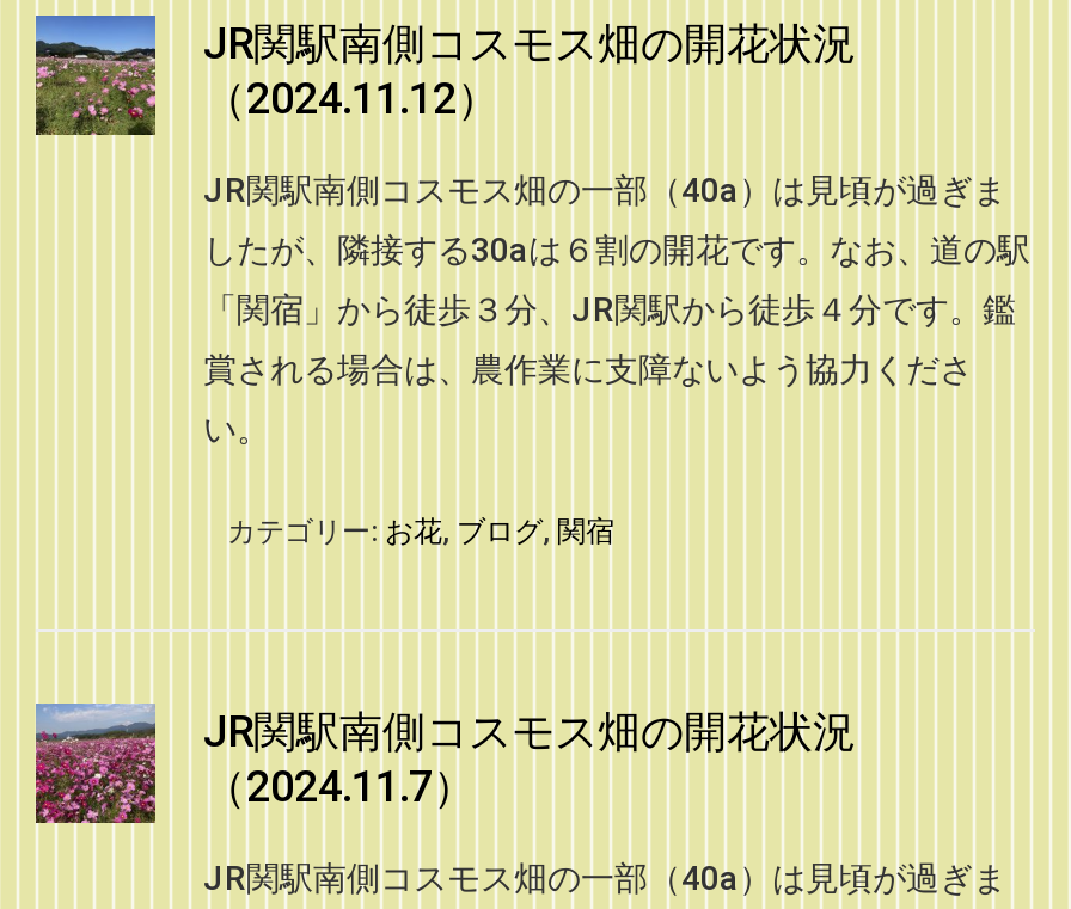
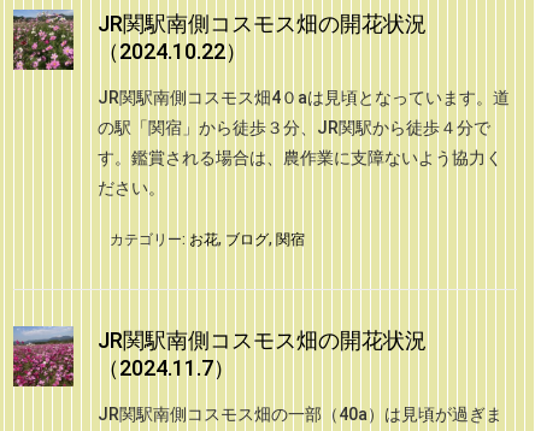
[33,16,1030,447] [image] | （2024.11.12） | JR関駅南側コスモス畑の一部（40a）は見頃が過ぎま | したが、隣接する30aは６割の開花です。なお、道の駅 | 「関宿」から徒歩３分、JR関駅から徒歩４分です。鑑 | 賞される場合は、農作業に支障ないよう協力くださ | い。 -> [12,10,510,198] [image] | （2024.10.22） | JR関駅南側コスモス畑4０aは見頃となっています。道 | の駅「関宿」から徒歩３分、JR関駅から徒歩４分で | す。鑑賞される場合は、農作業に支障ないよう協力く | ださい。

